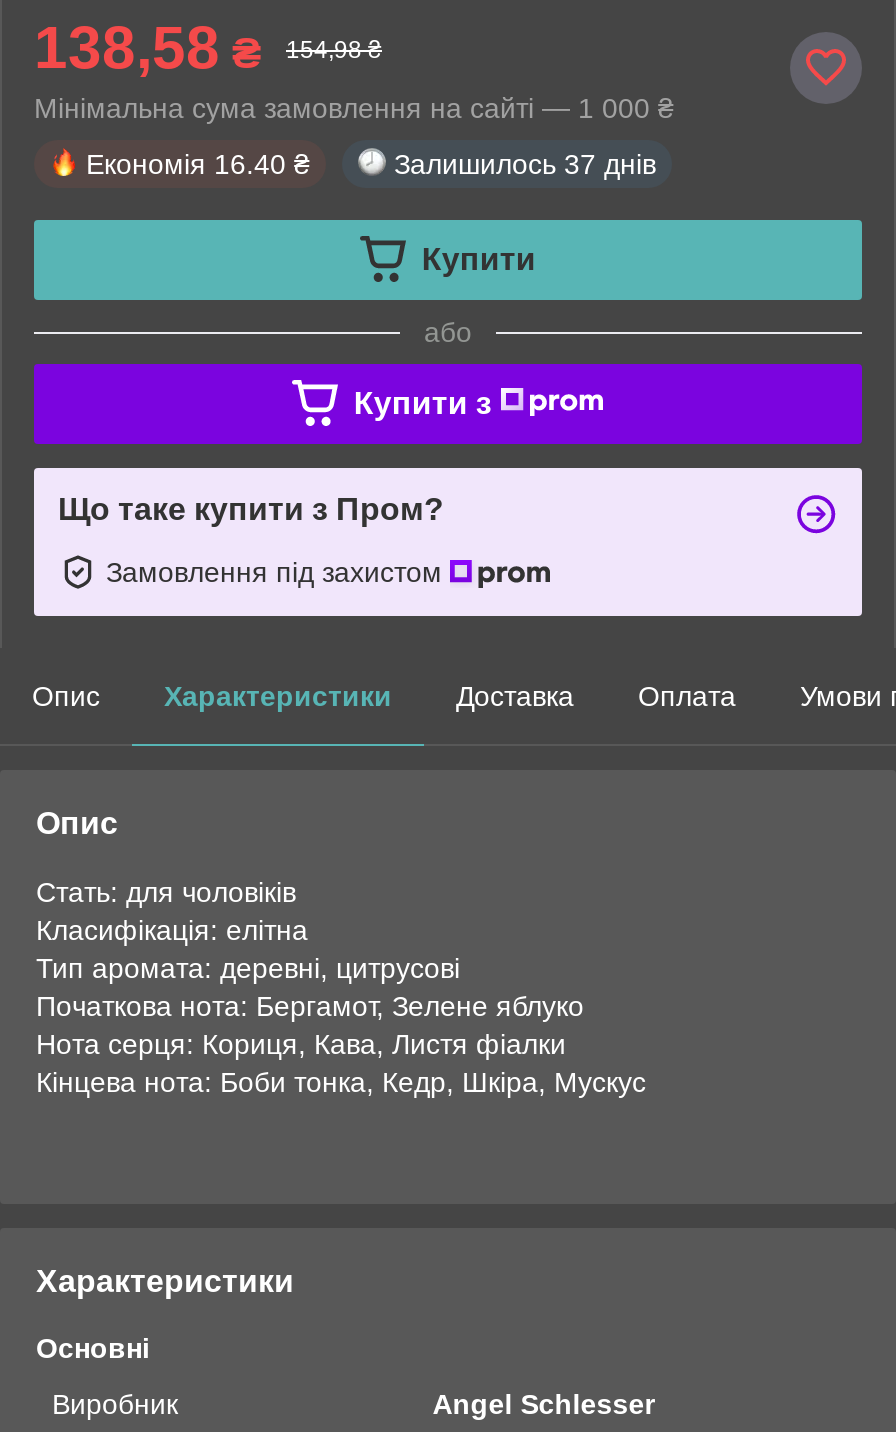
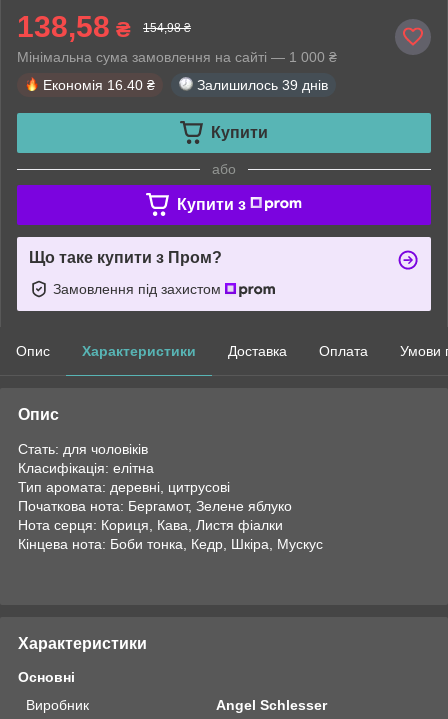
[394,148,656,180] Залишилось 37 днів -> [197,77,328,93] Залишилось 39 днів

